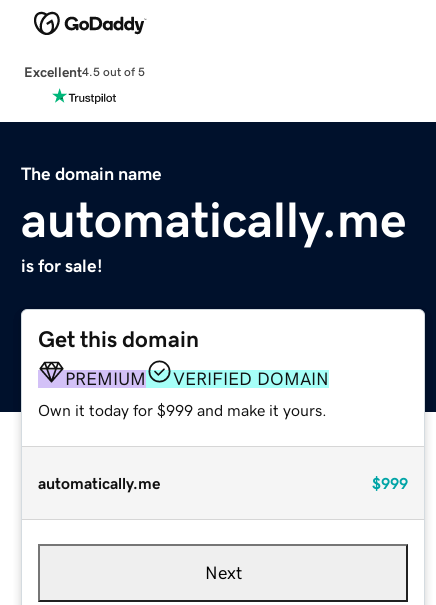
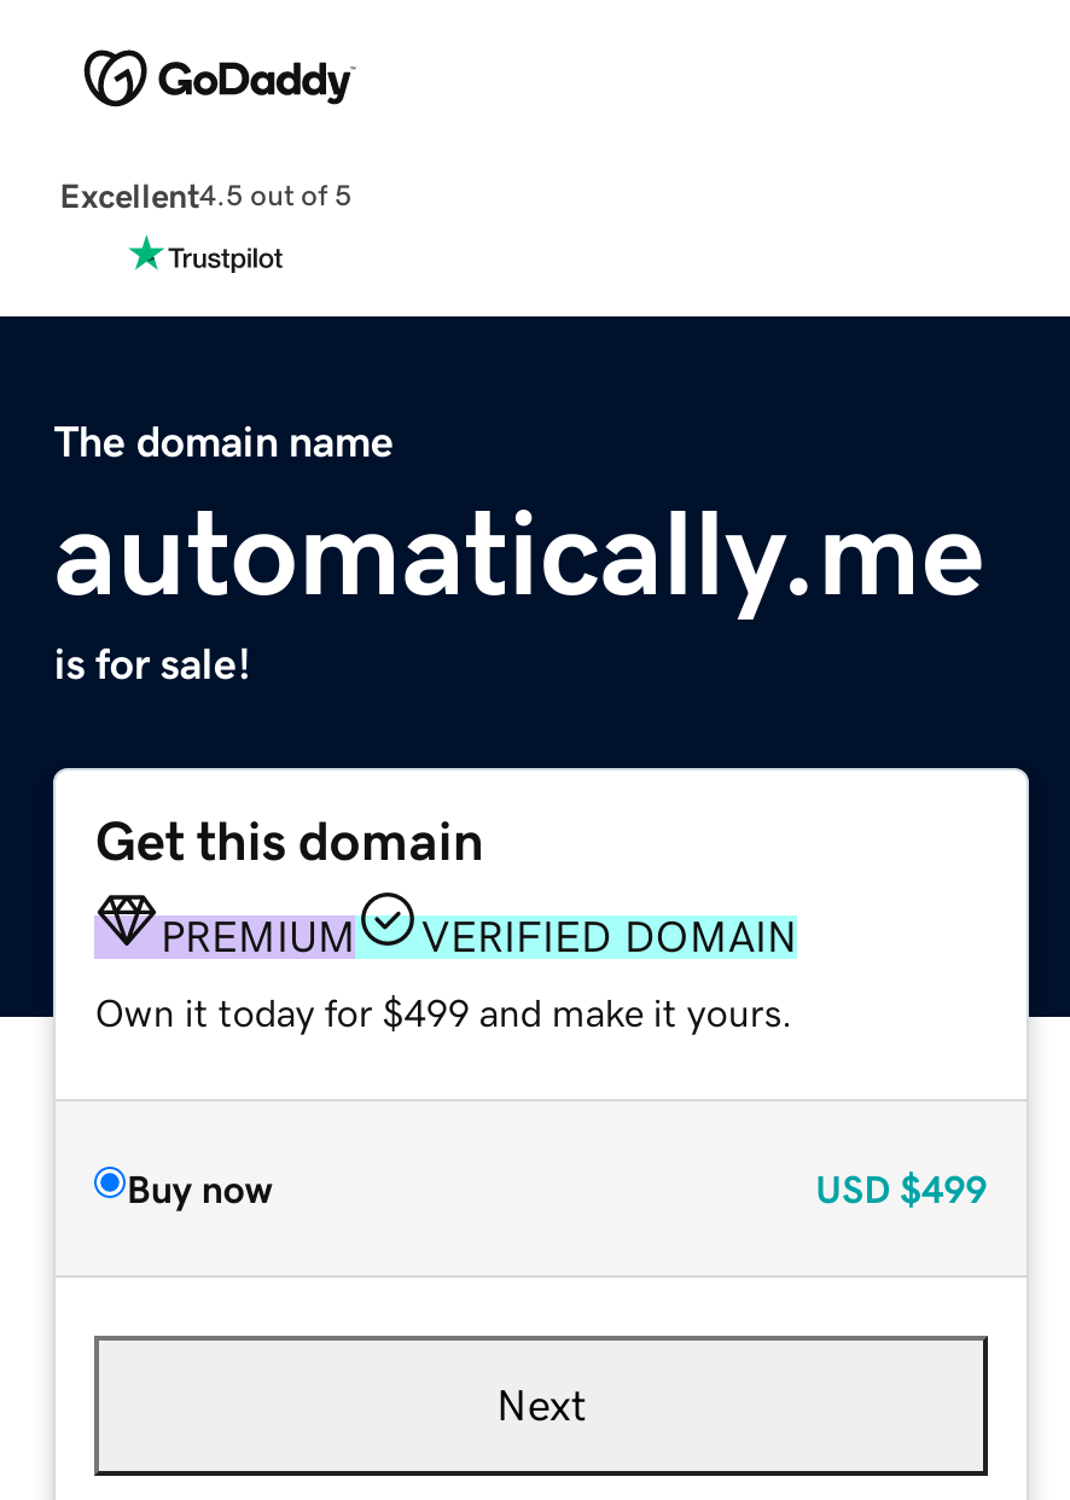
[38,402,327,418] Own it today for $999 and make it yours. -> [95,992,793,1030] Own it today for $499 and make it yours.
[38,475,408,491] automatically.me | $999 -> [127,1168,987,1207] Buy now | USD $499

